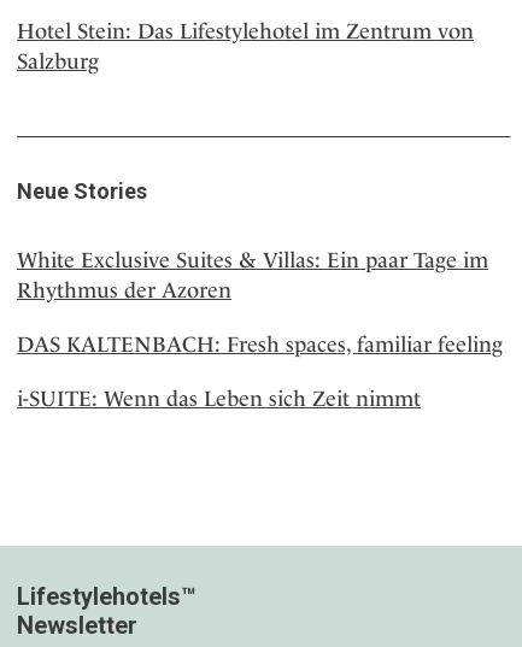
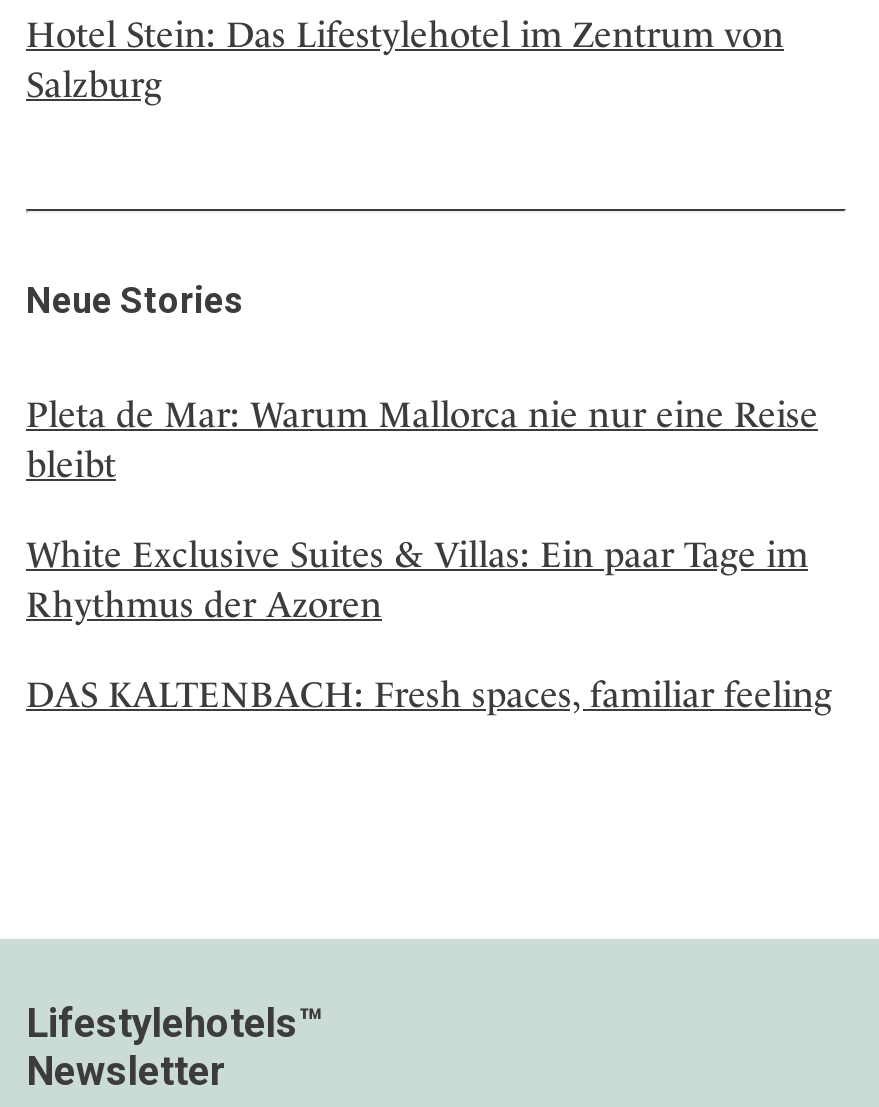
none -> [26,392,818,484] Pleta de Mar: Warum Mallorca nie nur eine Reise | bleibt
moved [17,247,503,356] -> [26,532,832,714]: White Exclusive Suites & Villas: Ein paar Tage im | Rhythmus der Azoren | DAS KALTENBACH: Fresh spaces, familiar feeling
[17,385,421,410] i-SUITE: Wenn das Leben sich Zeit nimmt -> none

